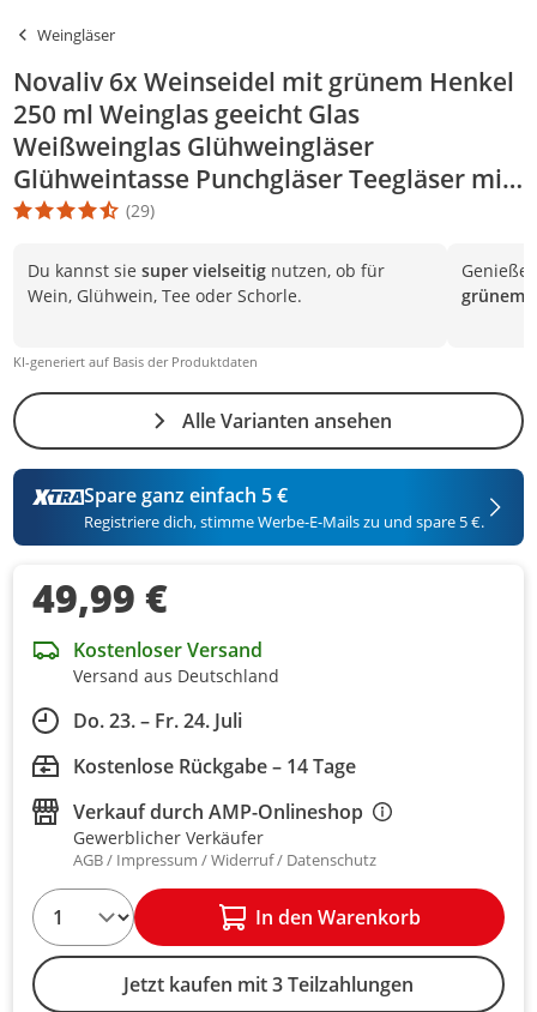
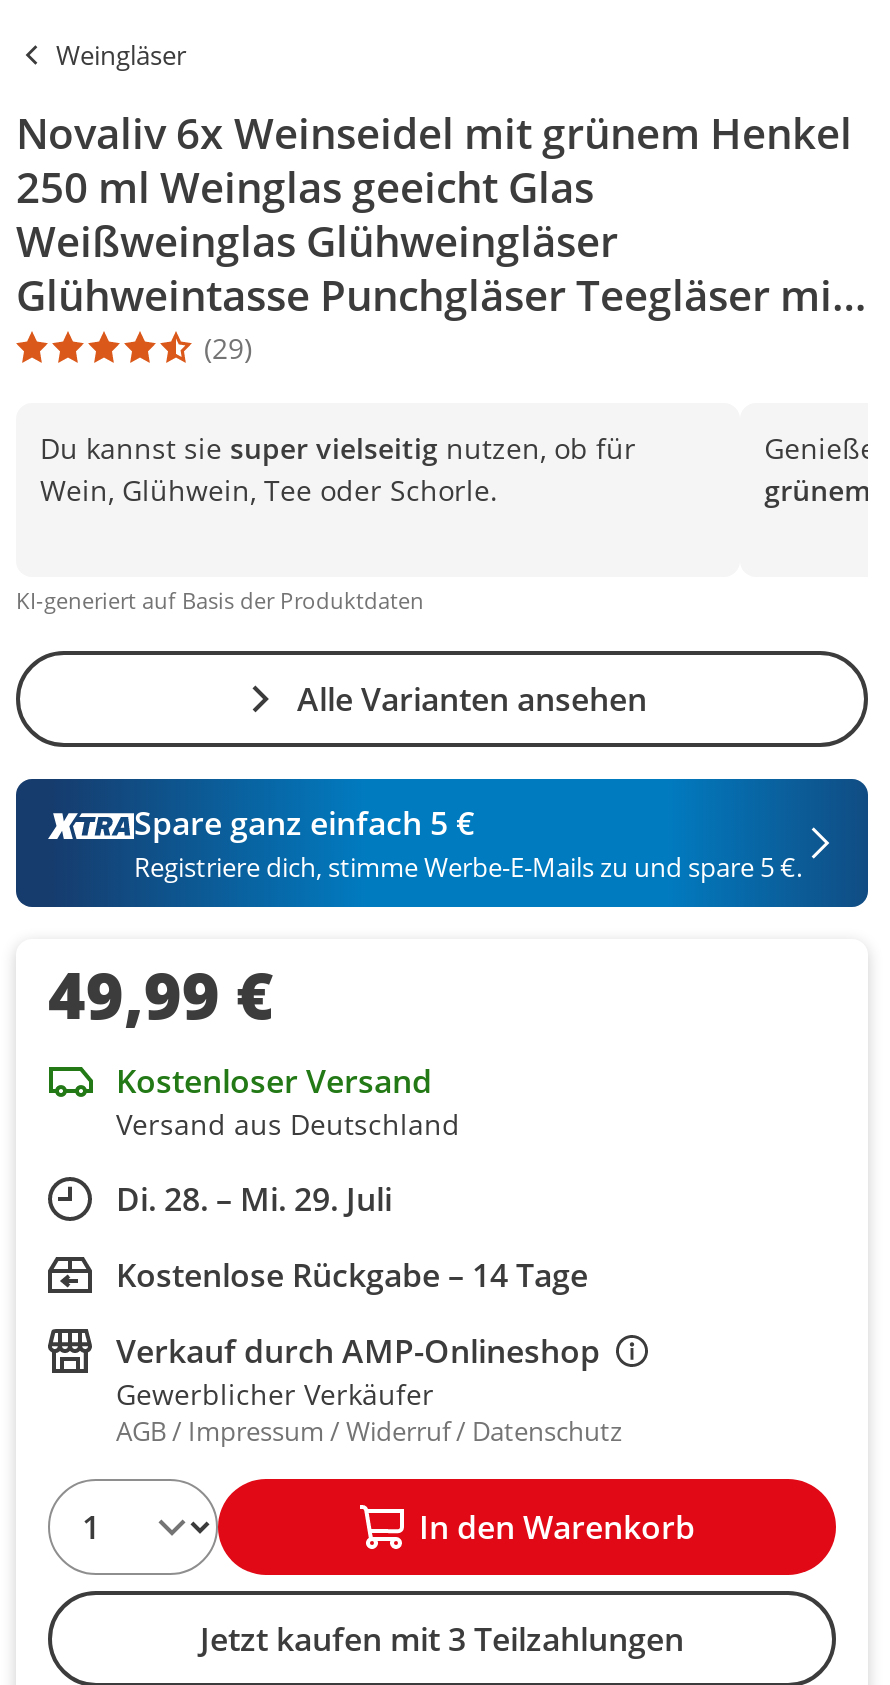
[73,708,242,734] Do. 23. – Fr. 24. Juli -> [116,1177,392,1221] Di. 28. – Mi. 29. Juli

